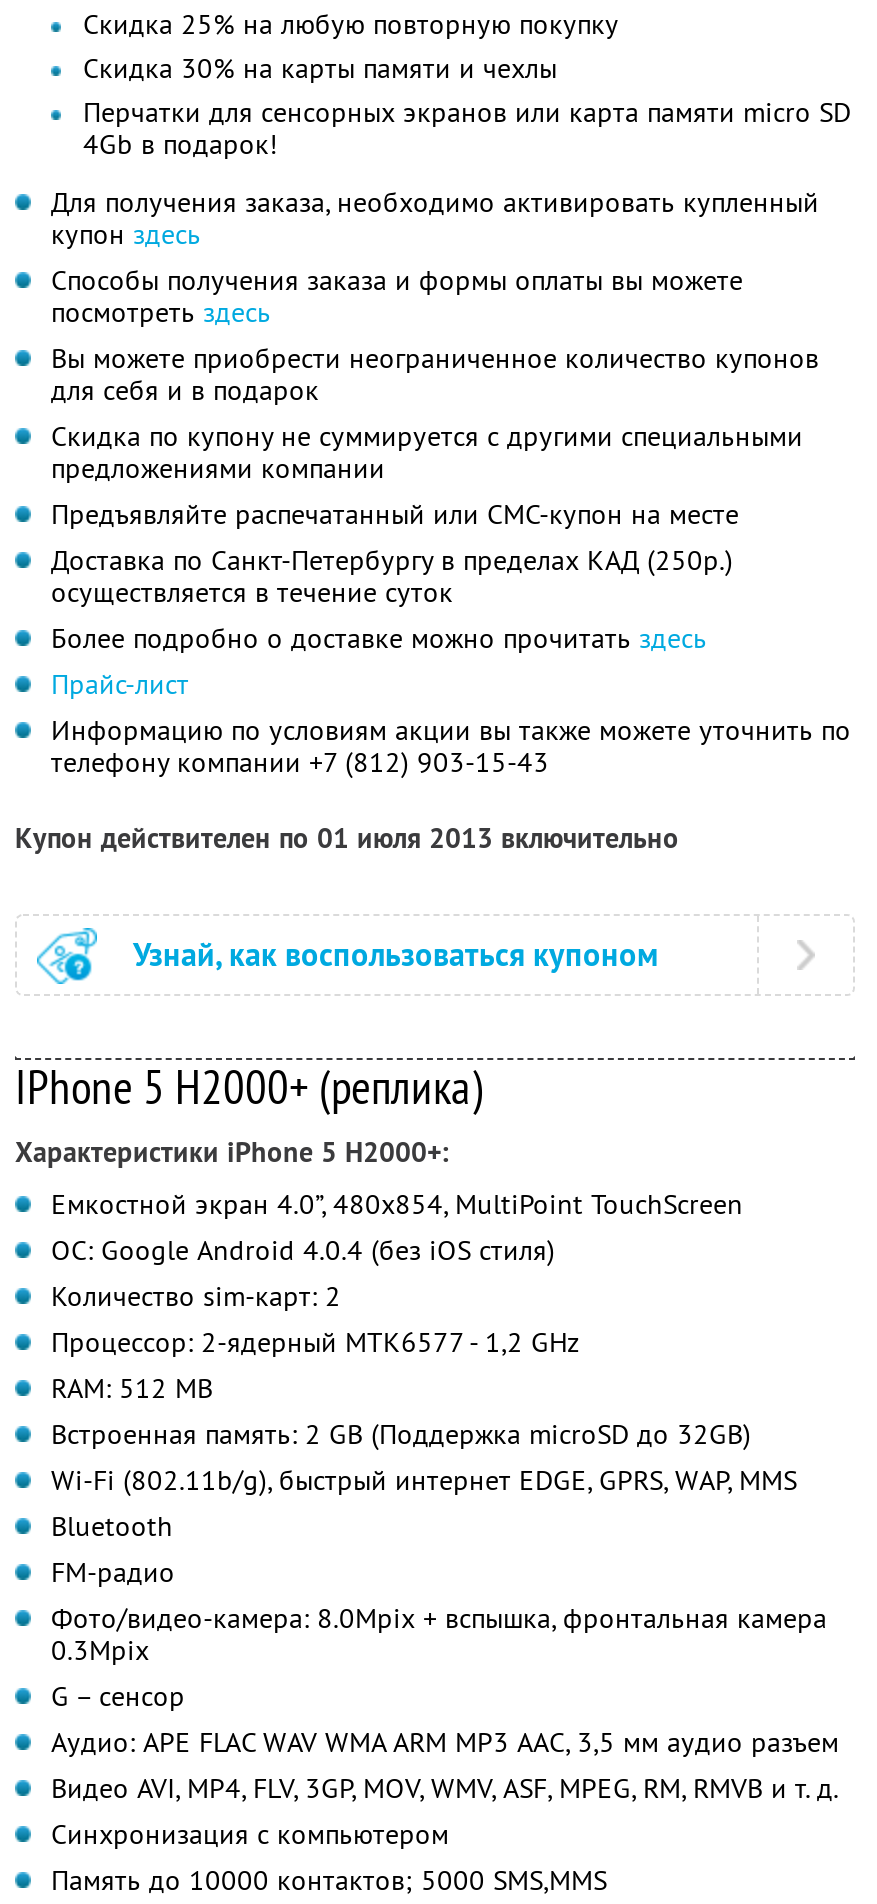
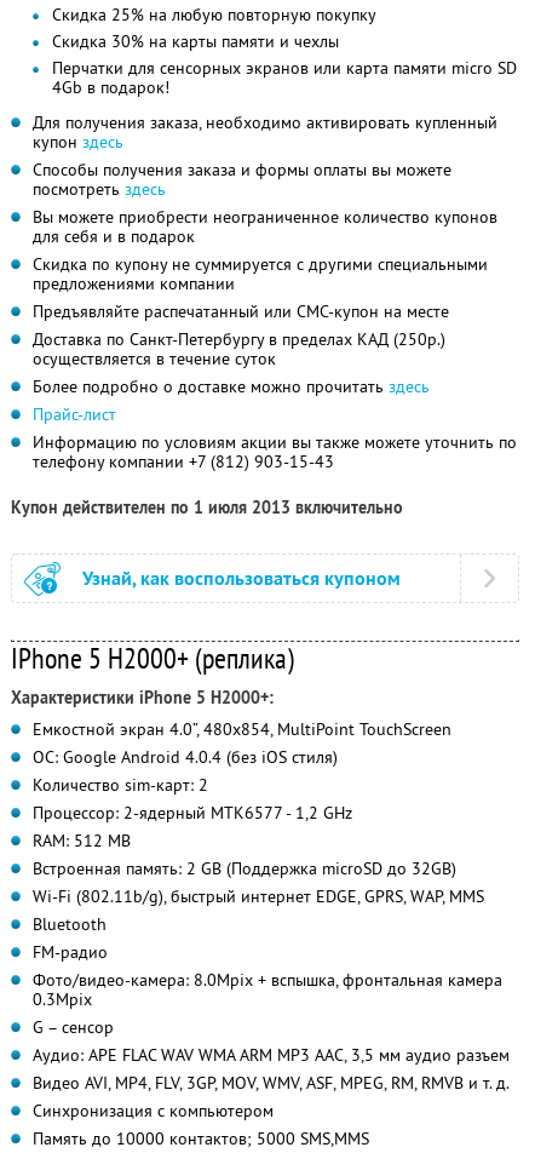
[15,820,679,856] Купон действителен по 01 июля 2013 включительно -> [11,497,403,518] Купон действителен по 1 июля 2013 включительно

